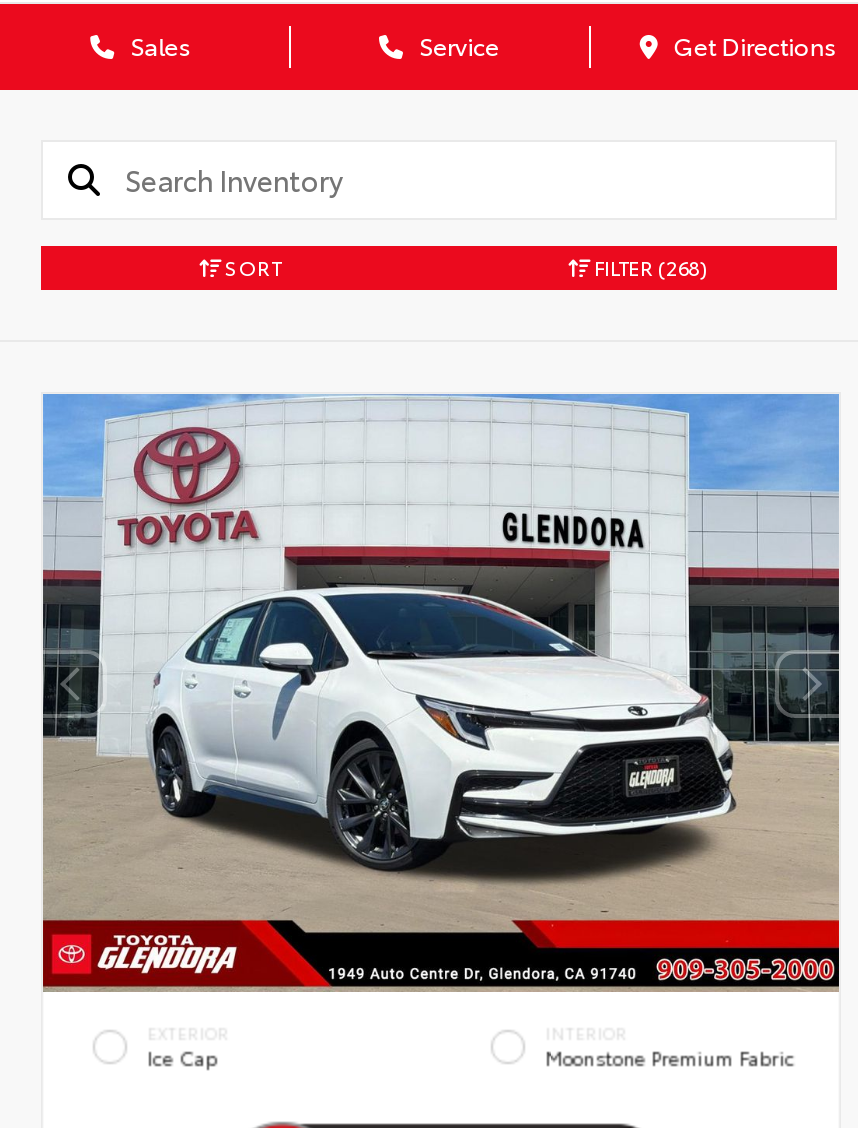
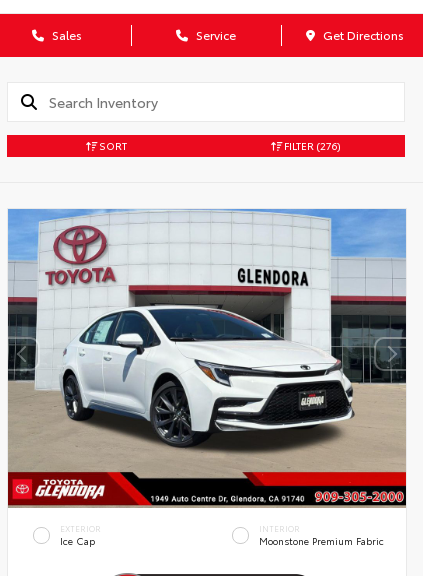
[590,252,708,282] FILTER (268) -> [281,138,340,153] FILTER (276)

